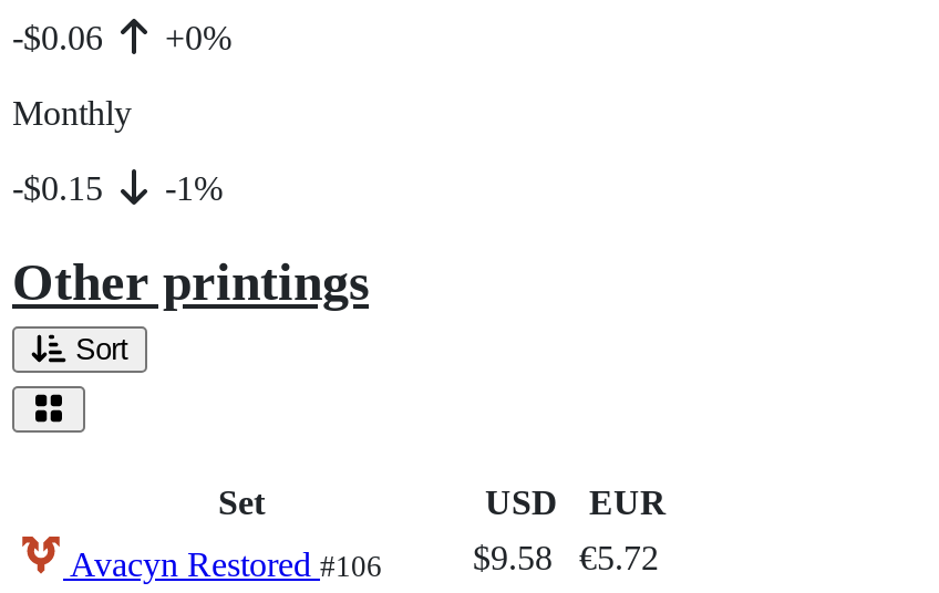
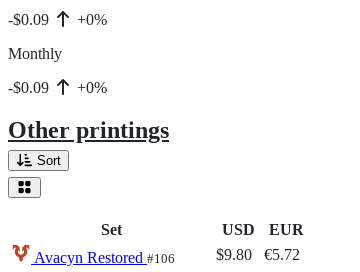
[12,19,231,57] -$0.06 +0% -> [8,11,107,28] -$0.09 +0%
[12,169,112,207] -$0.15 -> [8,79,53,96] -$0.09
[156,169,223,207] -1% -> [73,79,107,96] +0%
[473,539,659,576] $9.58 €5.72 -> [216,246,300,263] $9.80 €5.72

